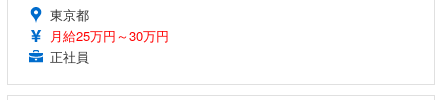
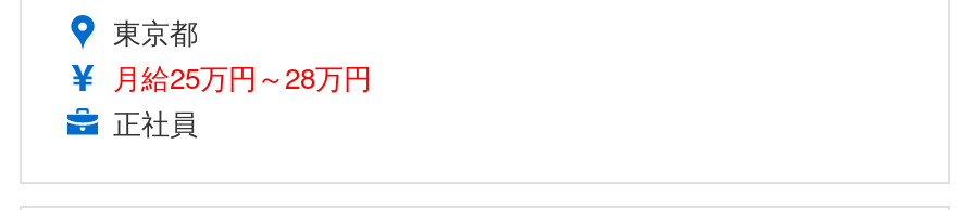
[50,26,169,45] 月給25万円～30万円 -> [113,57,372,98] 月給25万円～28万円

